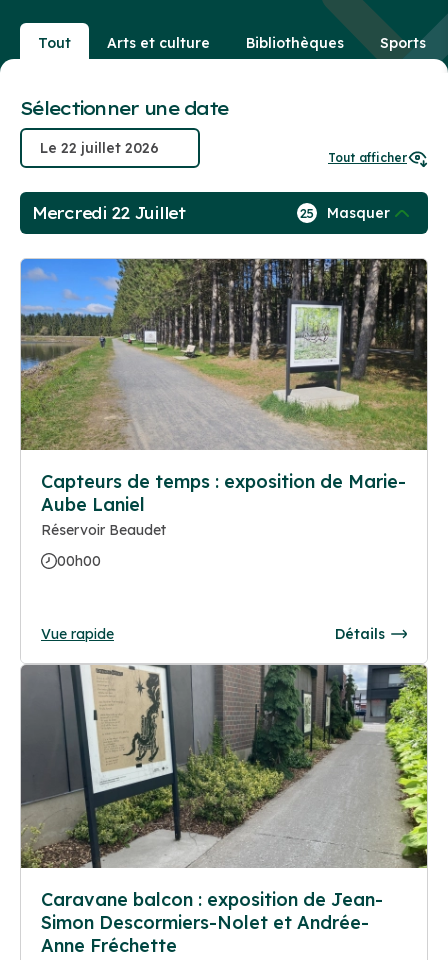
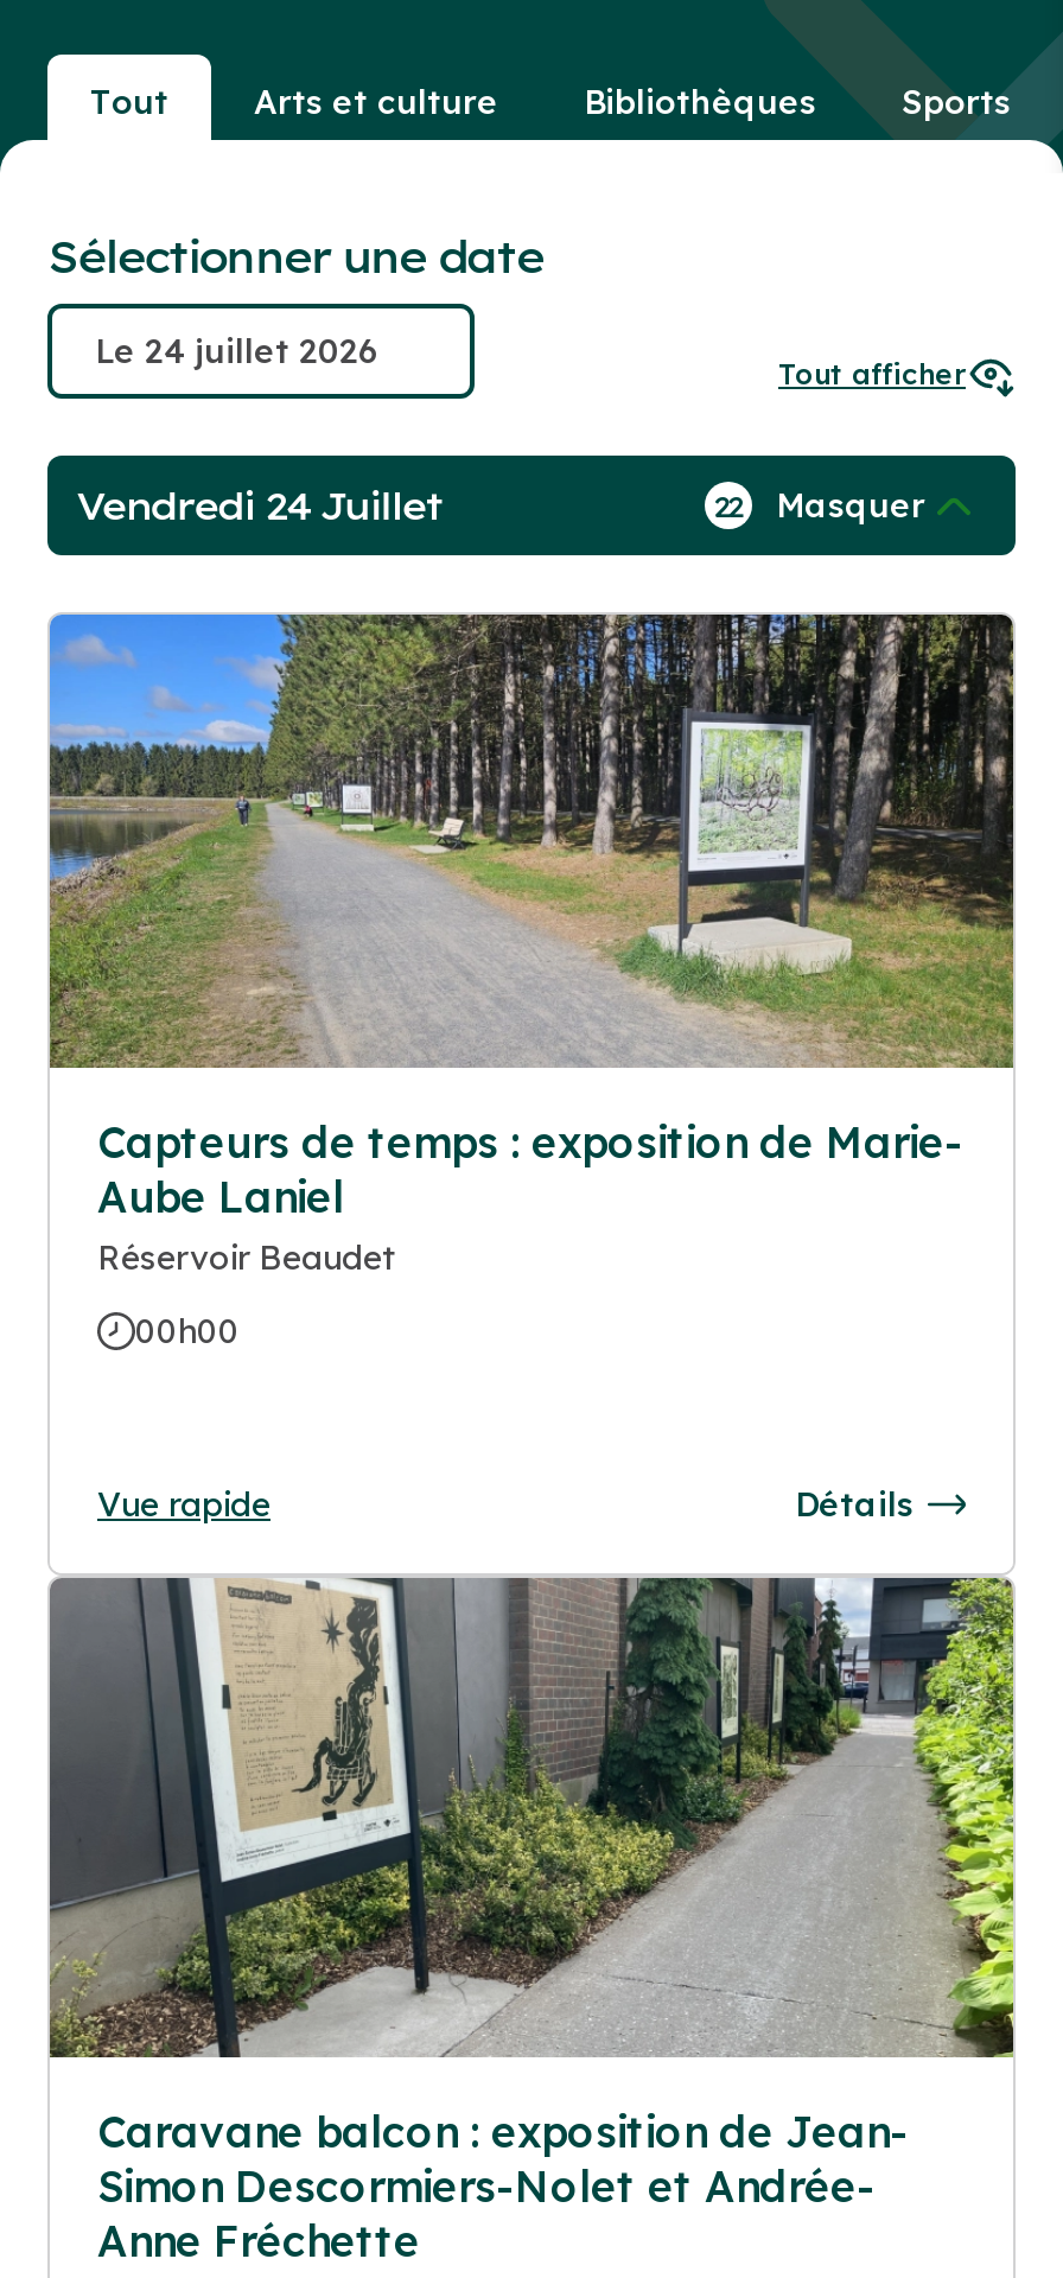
[32,203,186,223] Mercredi 22 Juillet -> [76,482,443,530] Vendredi 24 Juillet
[300,204,390,222] 25 Masquer -> [714,485,925,527] 22 Masquer

